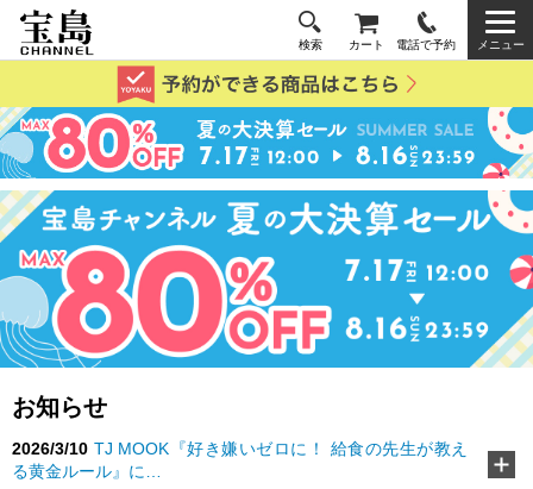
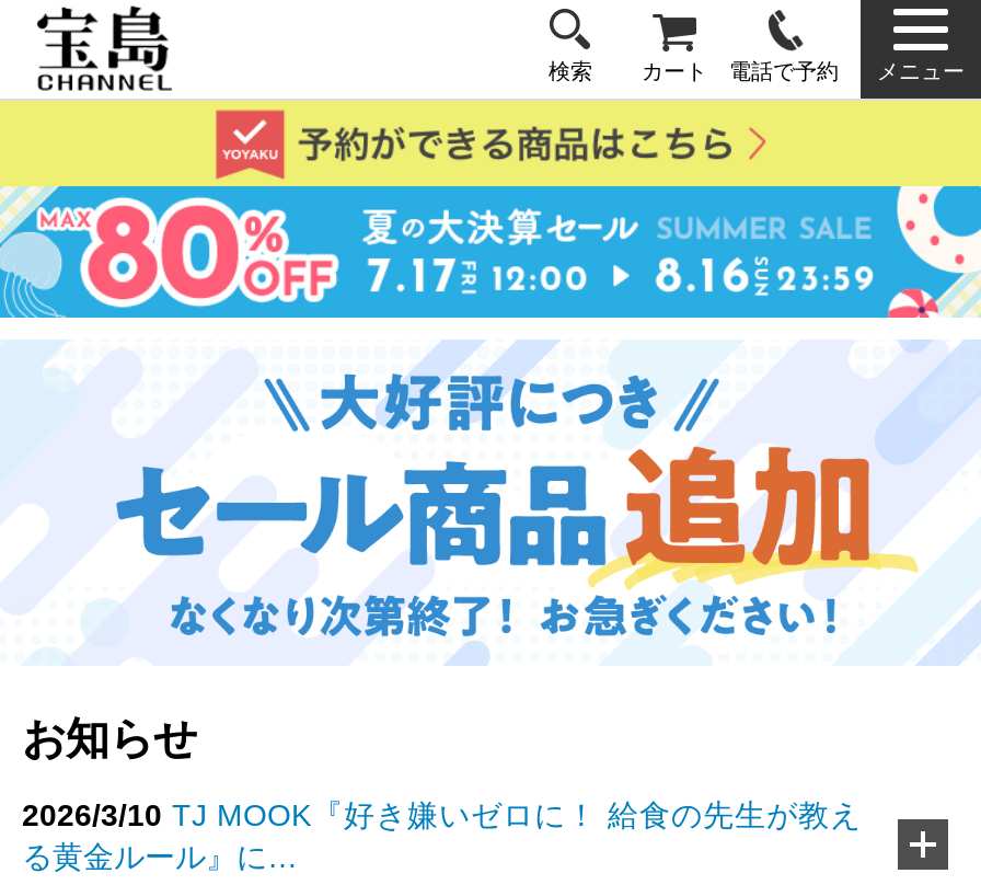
[4,189,529,369] [image] -> [7,340,974,666] [image]

